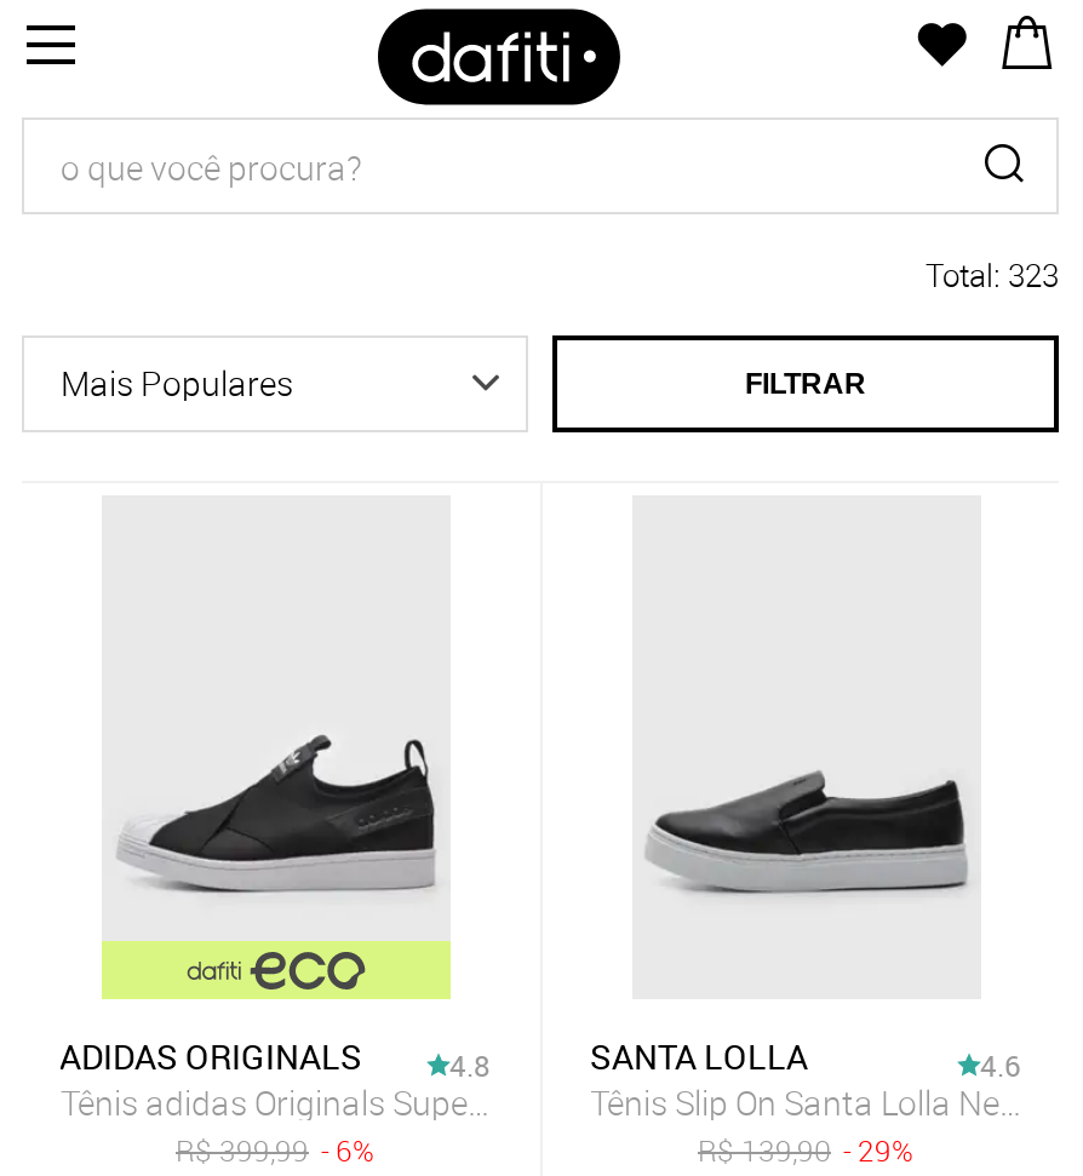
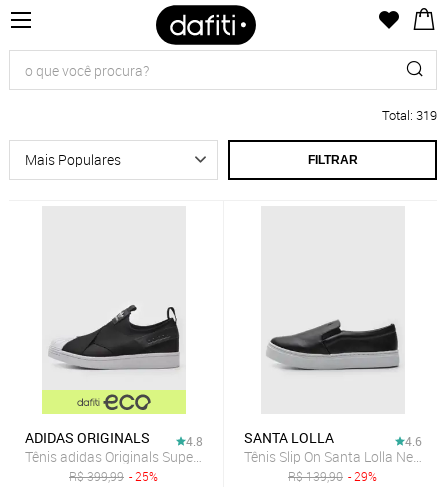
[926,253,1059,297] Total: 323 -> [382,106,437,124] Total: 319
[176,1130,374,1169] R$399,99 - 6% -> [69,468,158,484] R$399,99 - 25%

